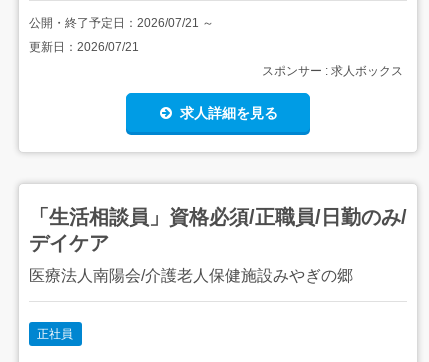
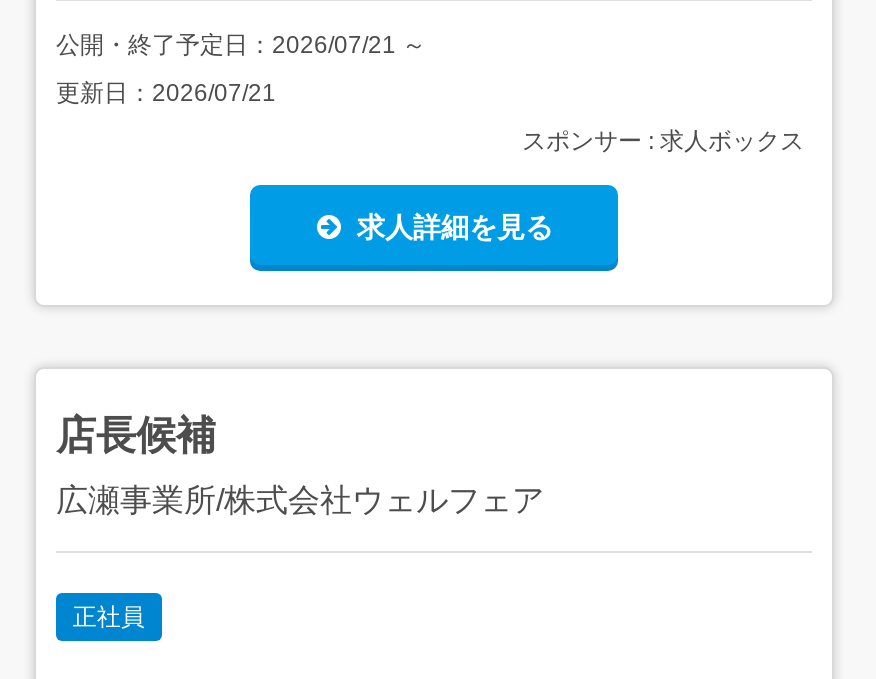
[29,206,407,254] 「生活相談員」資格必須/正職員/日勤のみ/ | デイケア -> [56,413,216,457] 店長候補
[29,267,353,284] 医療法人南陽会/介護老人保健施設みやぎの郷 -> [56,483,544,517] 広瀬事業所/株式会社ウェルフェア

